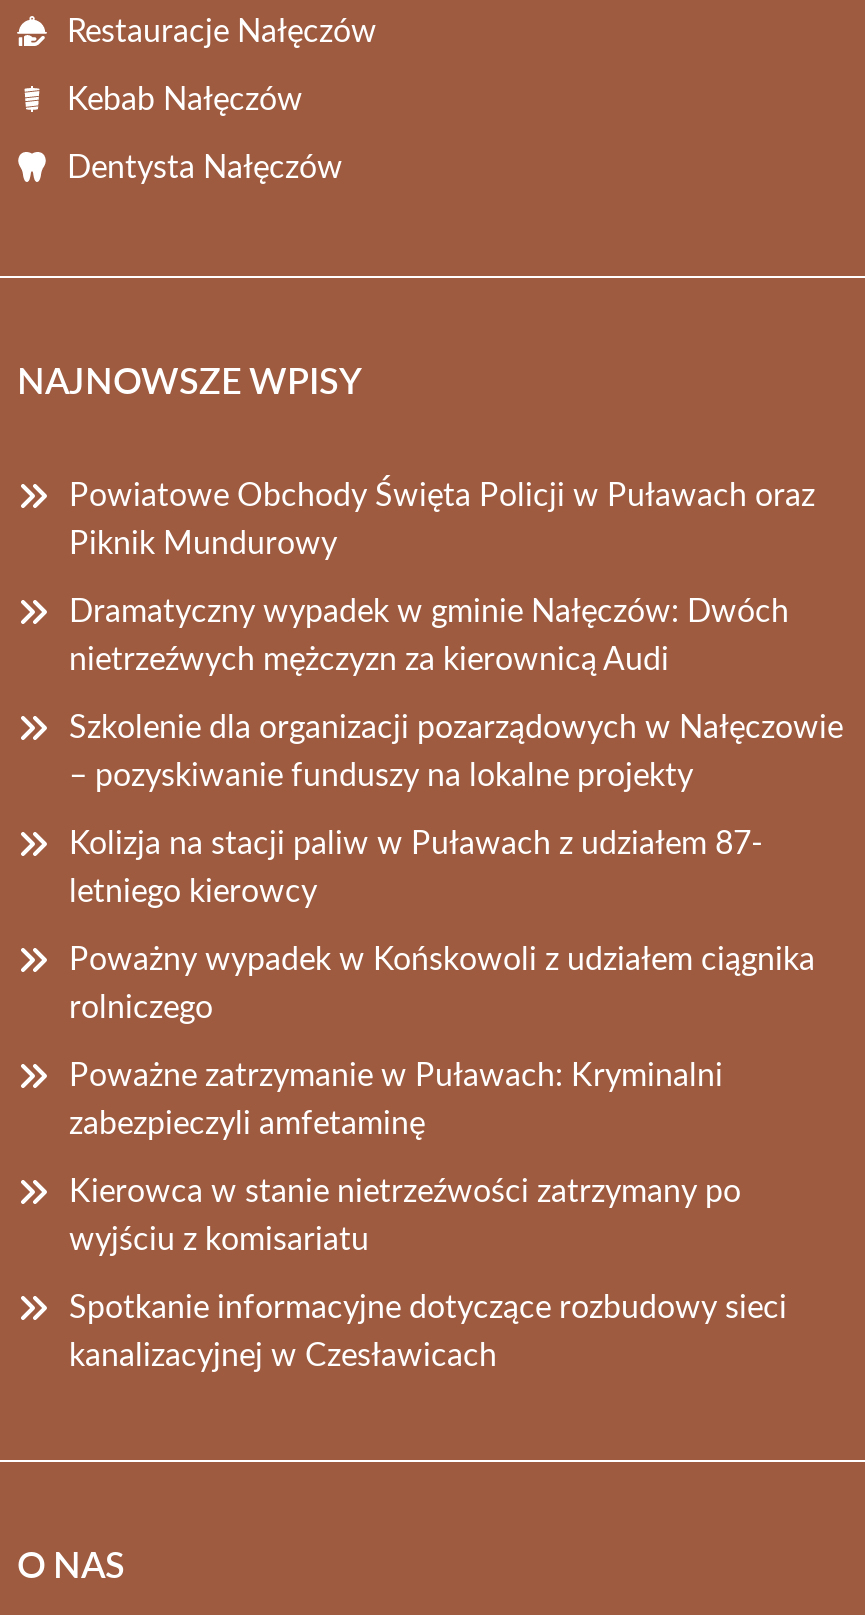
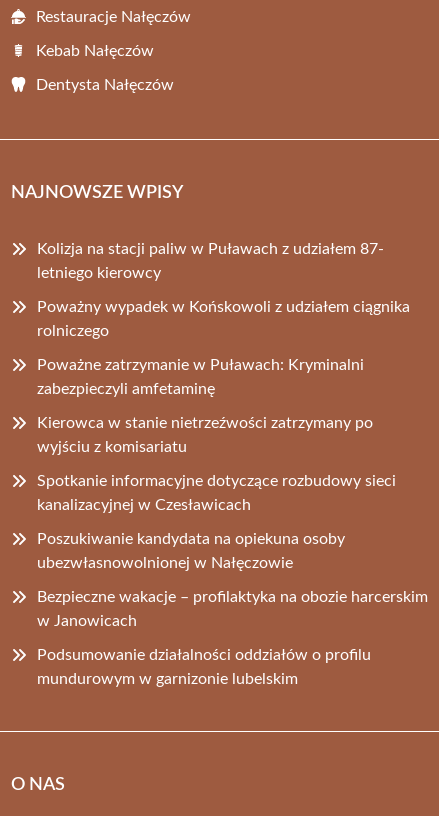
[69,480,843,792] Powiatowe Obchody Święta Policji w Puławach oraz | Piknik Mundurowy | Dramatyczny wypadek w gminie Nałęczów: Dwóch | nietrzeźwych mężczyzn za kierownicą Audi | Szkolenie dla organizacji pozarządowych w Nałęczowie | – pozyskiwanie funduszy na lokalne projekty -> none
moved [69,828,815,1372] -> [37,241,410,513]: Kolizja na stacji paliw w Puławach z udziałem 87- | letniego kierowcy | Poważny wypadek w Końskowoli z udziałem ciągnika | ... | Spotkanie informacyjne dotyczące rozbudowy sieci | kanalizacyjnej w Czesławicach
none -> [37,531,428,687] Poszukiwanie kandydata na opiekuna osoby | ubezwłasnowolnionej w Nałęczowie | Bezpieczne wakacje – profilaktyka na obozie harcerskim | w Janowicach | Podsumowanie działalności oddziałów o profilu | mundurowym w garnizonie lubelskim

